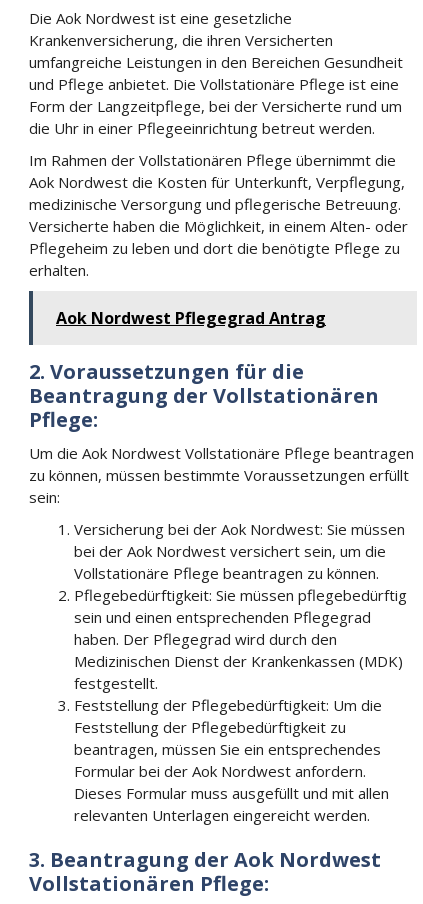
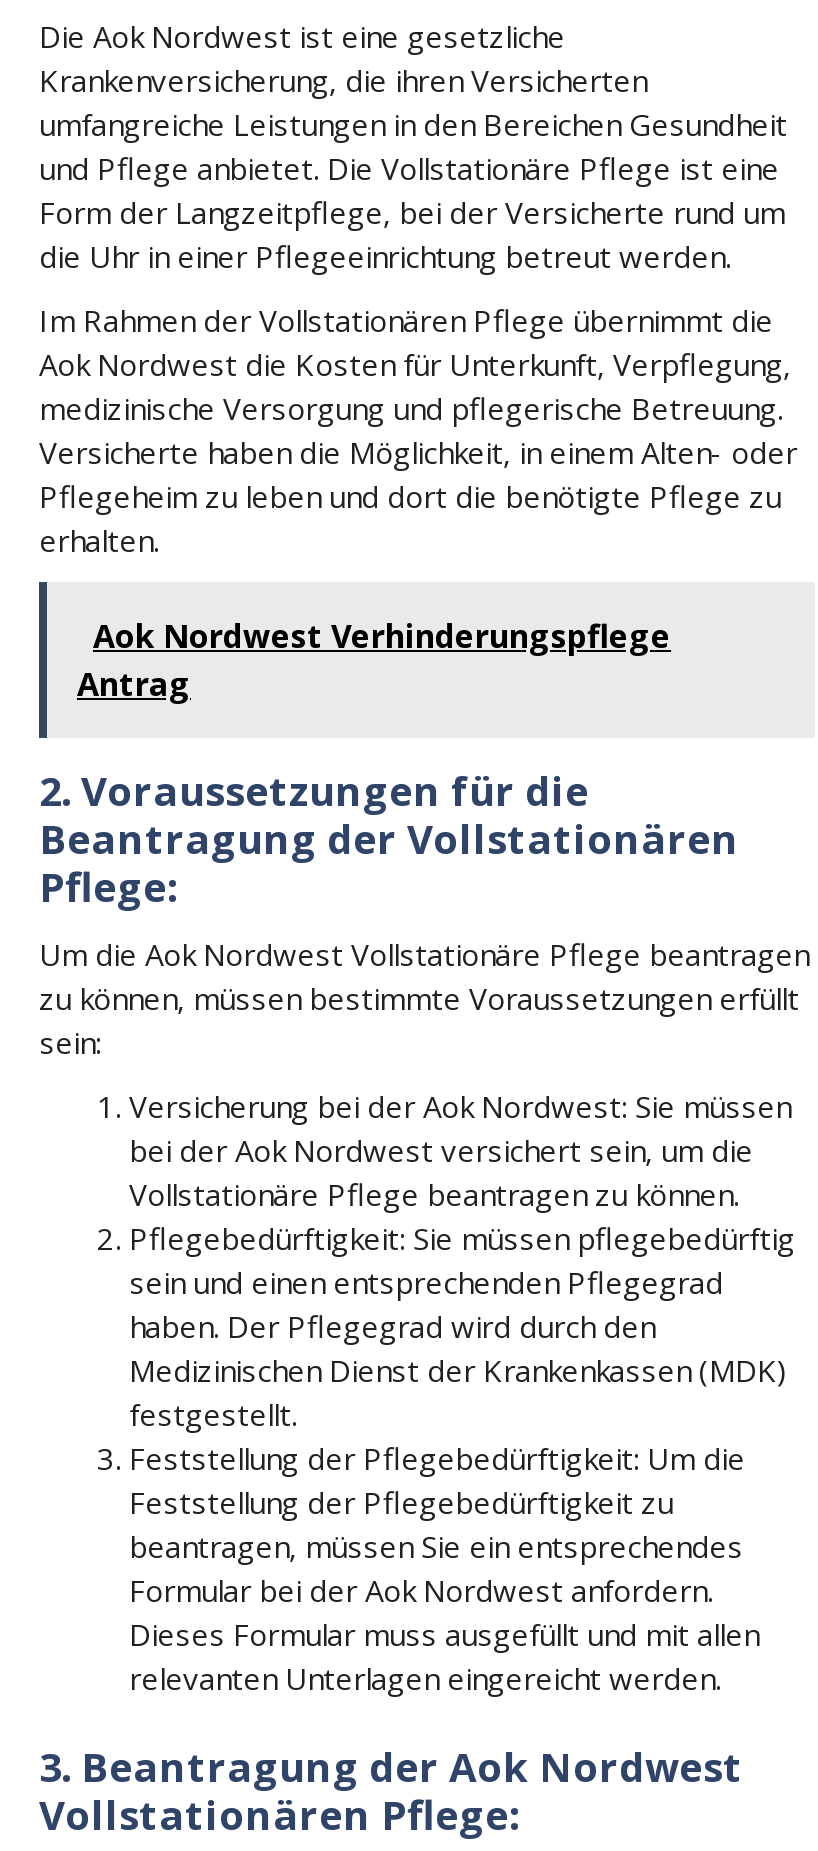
[56,306,326,328] Aok Nordwest Pflegegrad Antrag -> [77,613,671,705] Aok Nordwest Verhinderungspflege | Antrag

